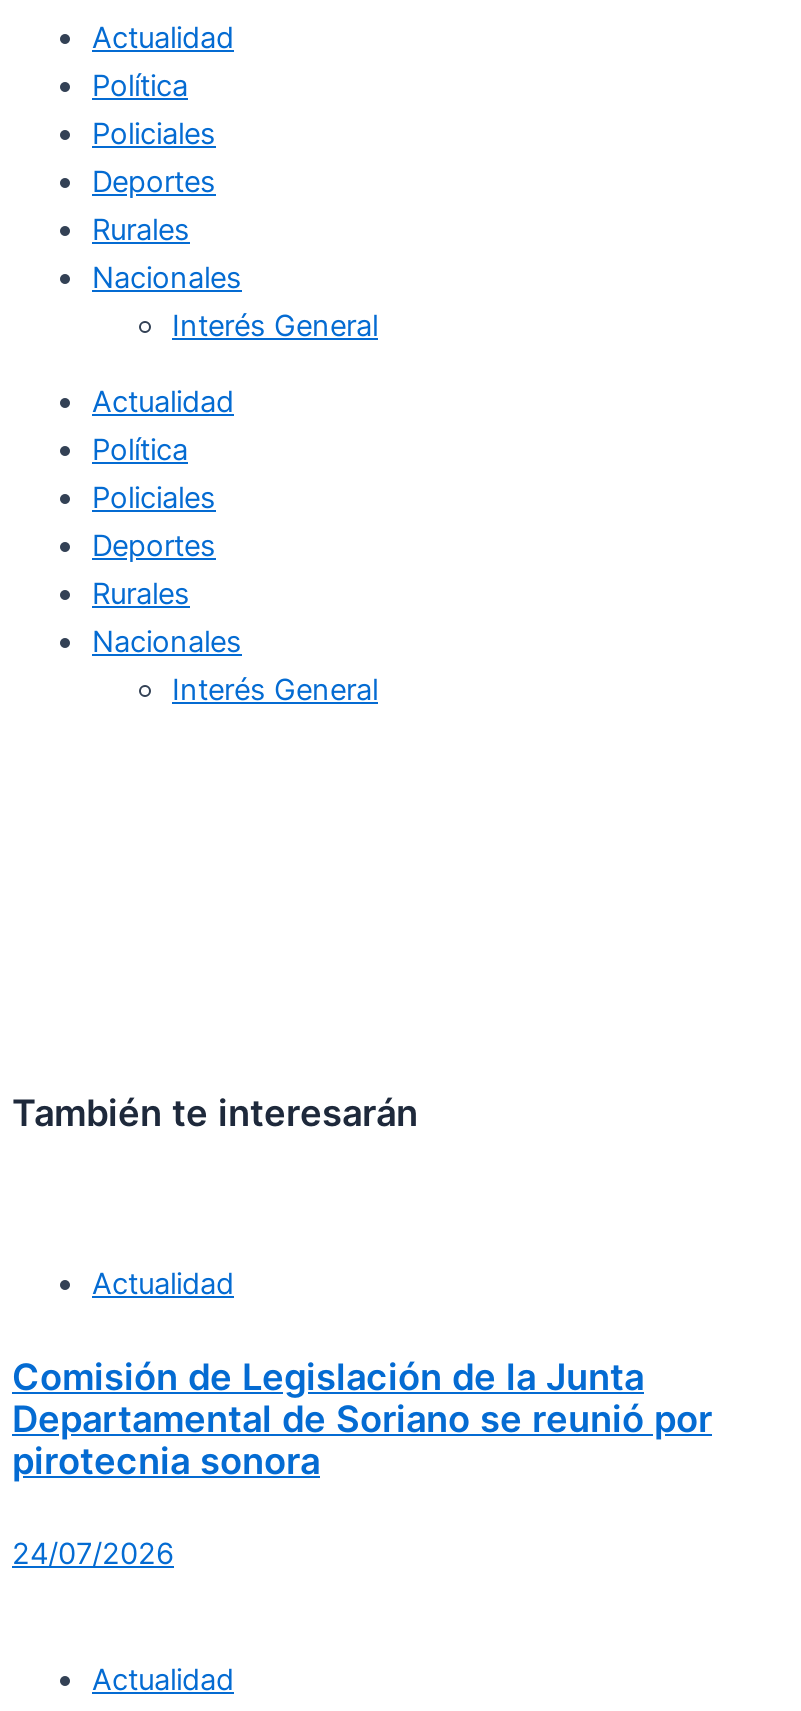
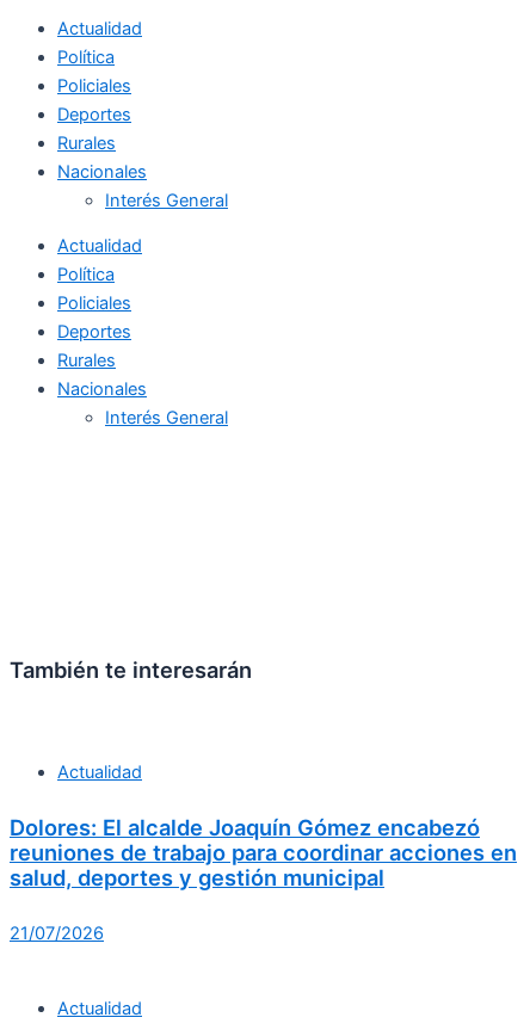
[12,1354,712,1482] Comisión de Legislación de la Junta | Departamental de Soriano se reunió por | pirotecnia sonora -> [10,814,517,890] Dolores: El alcalde Joaquín Gómez encabezó | reuniones de trabajo para coordinar acciones en | salud, deportes y gestión municipal
[12,1537,174,1573] 24/07/2026 -> [10,923,104,944] 21/07/2026

